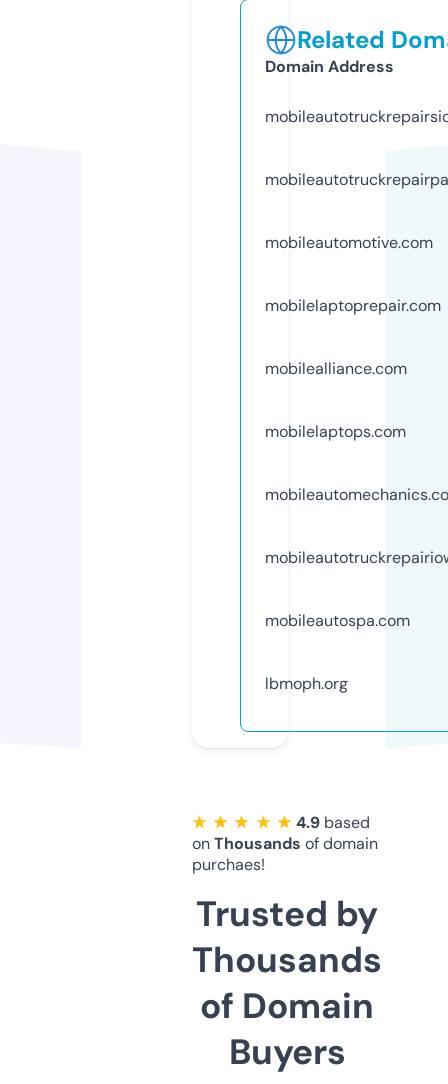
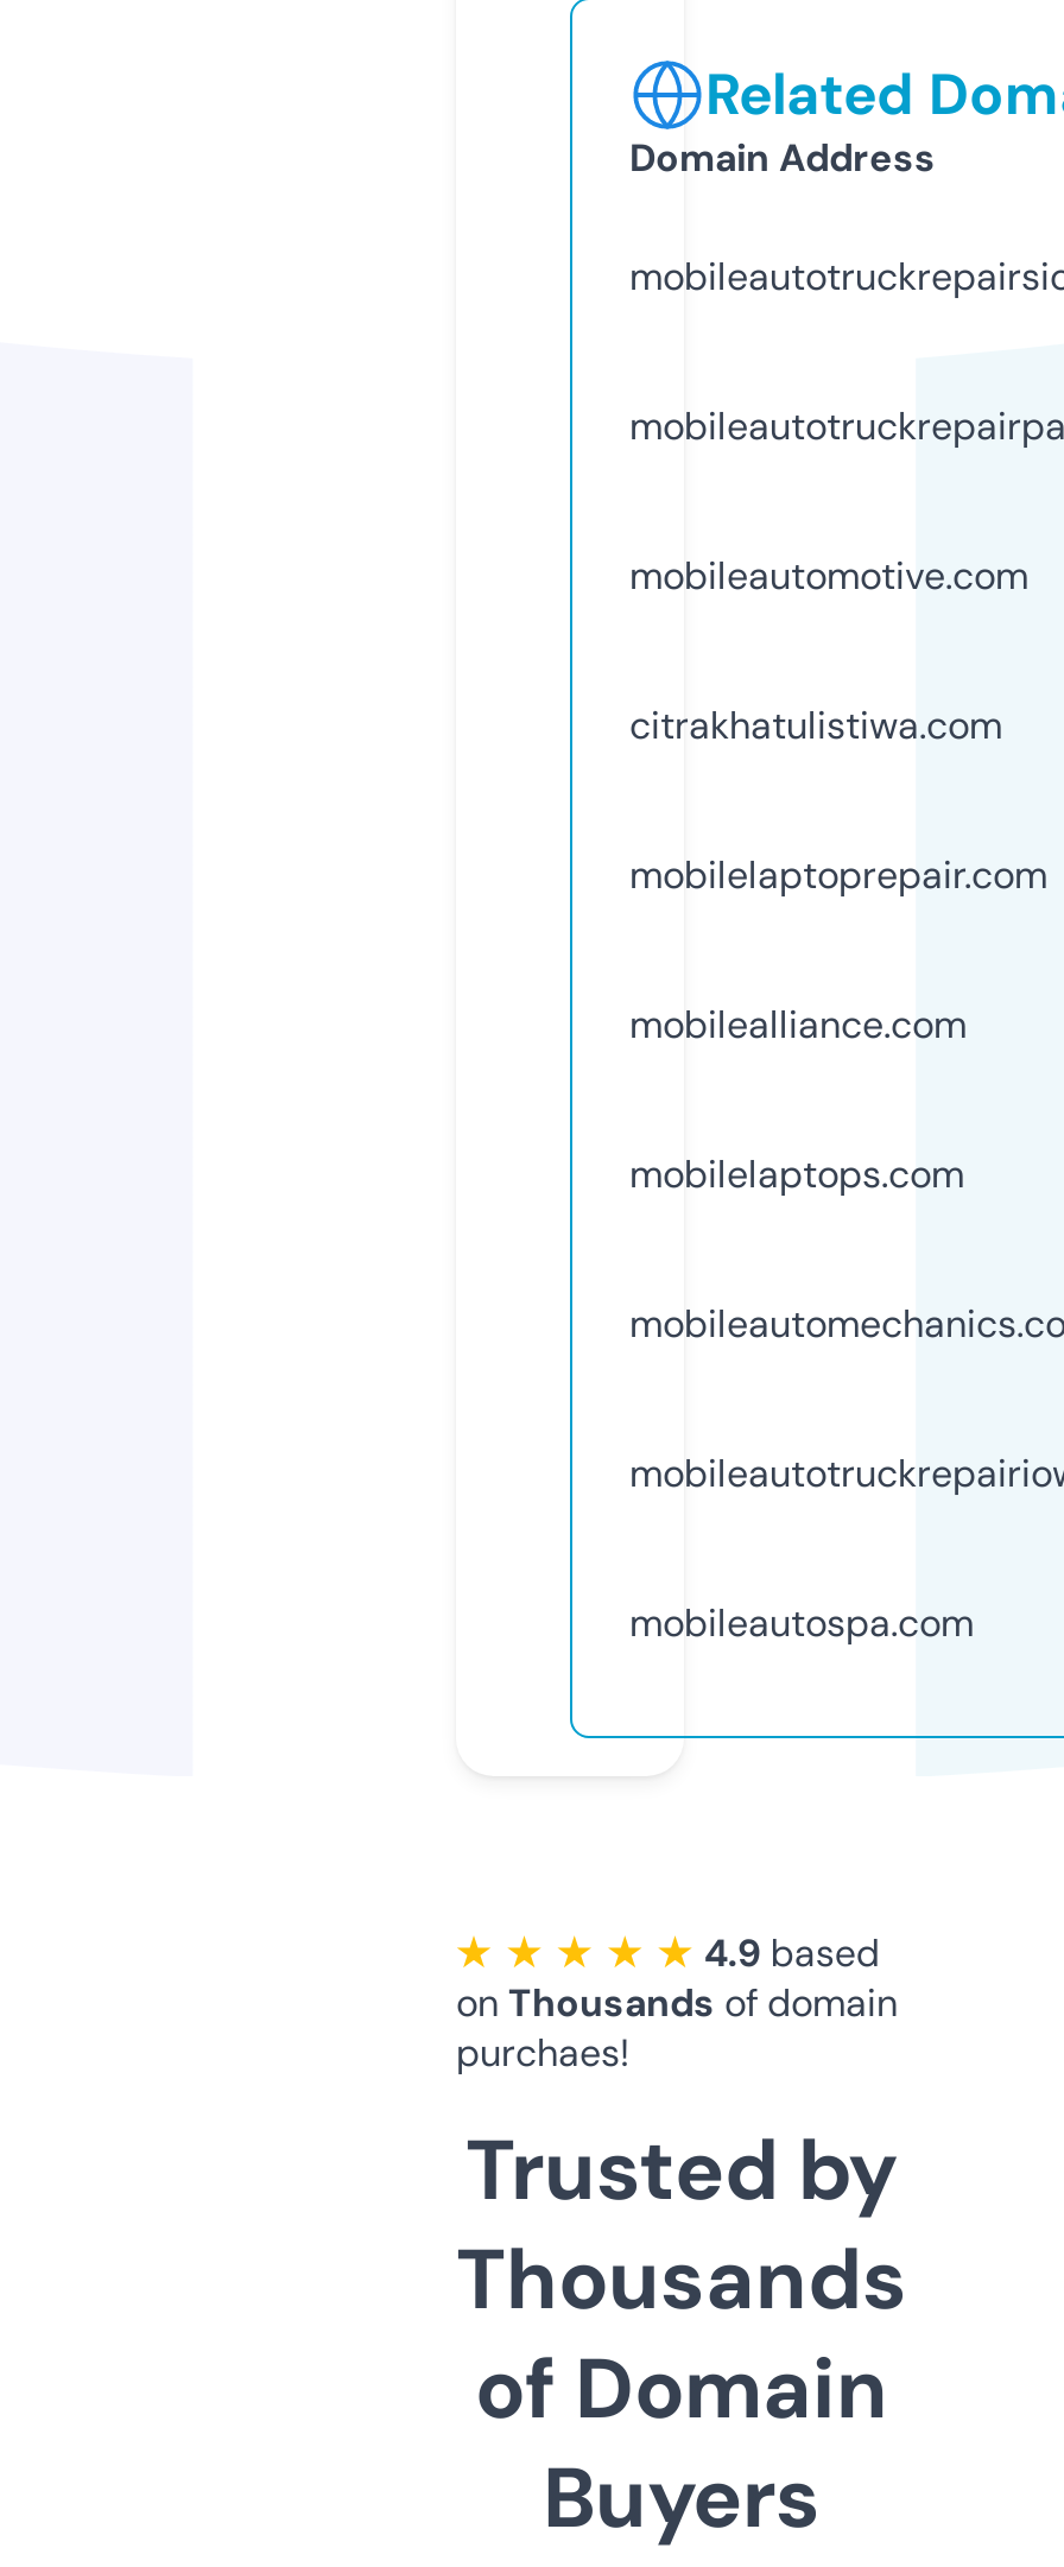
none -> [629,700,1002,750] citrakhatulistiwa.com
moved [265,295,441,631] -> [629,850,1047,1648]: mobilelaptoprepair.com | mobilealliance.com | mobilelaptops.com | mobileautospa.com
[265,673,348,694] lbmoph.org -> none

